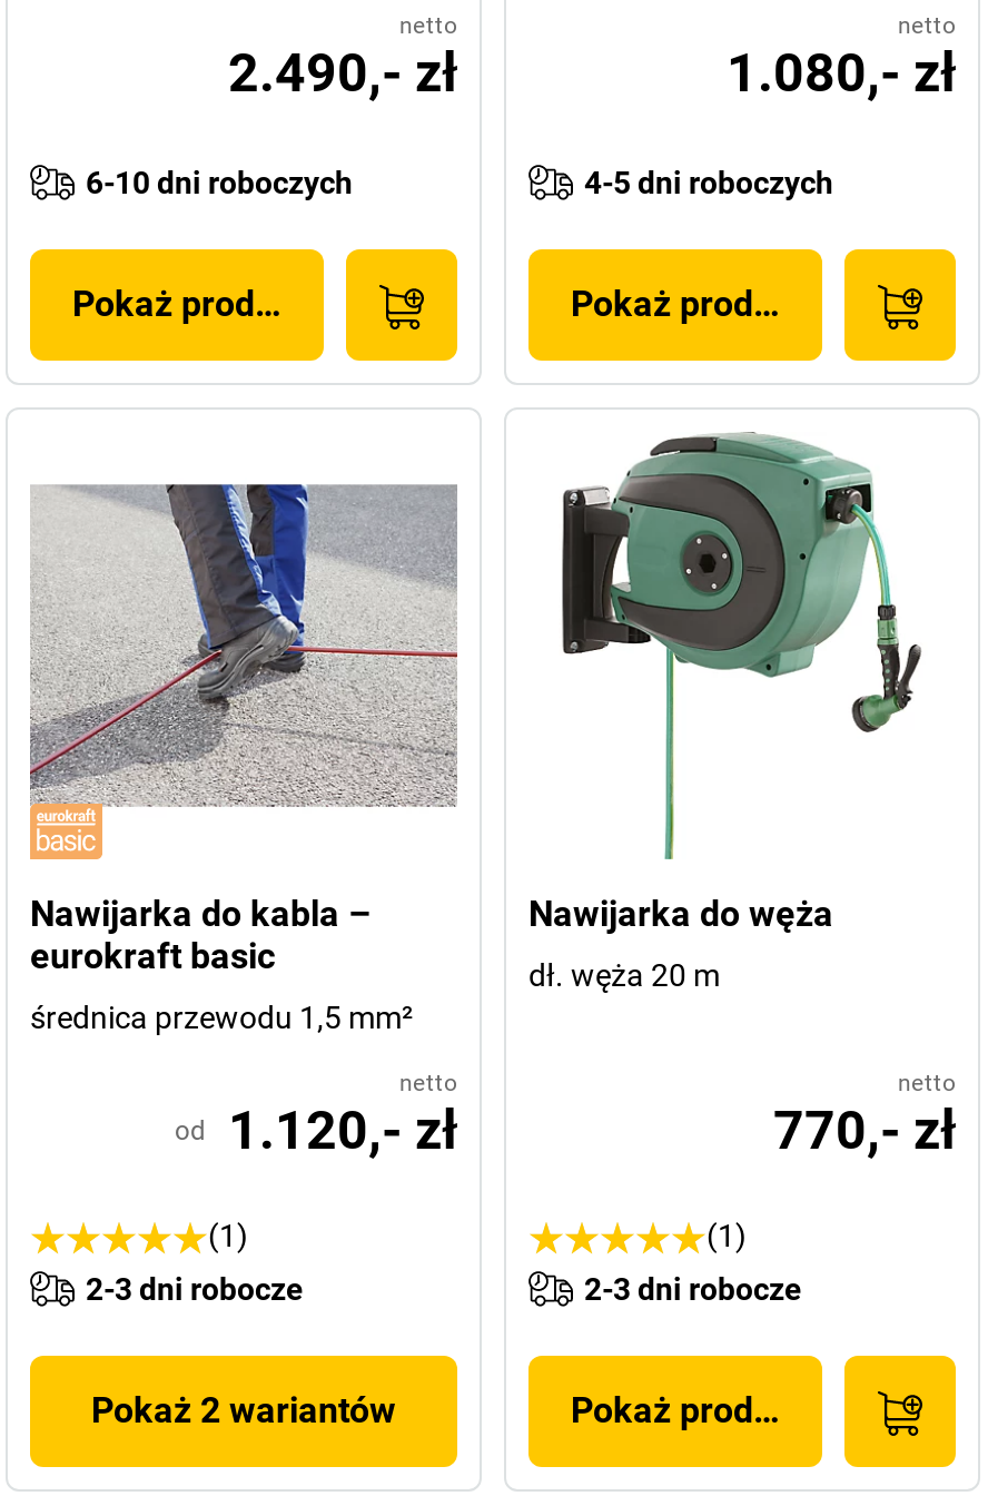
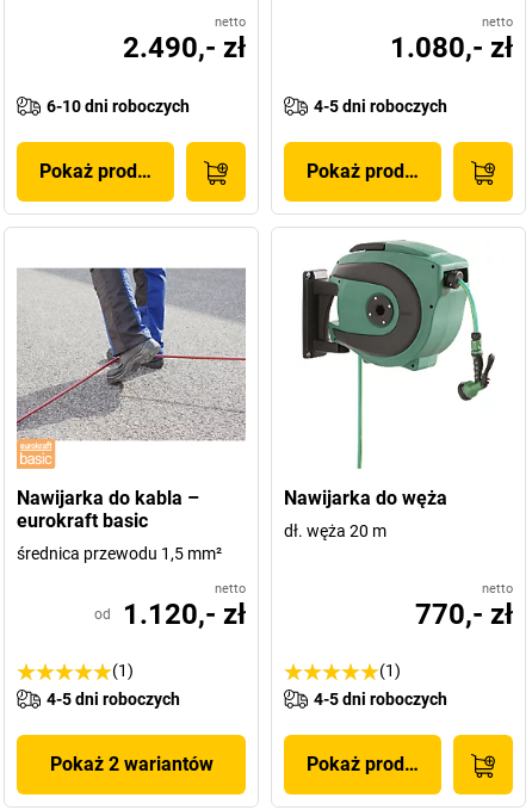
[86,1271,304,1307] 2-3 dni robocze -> [47,690,180,709] 4-5 dni roboczych
[584,1271,802,1307] 2-3 dni robocze -> [314,690,447,709] 4-5 dni roboczych

